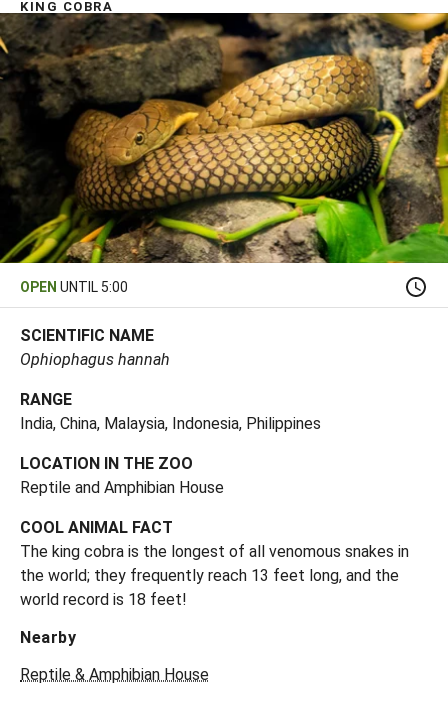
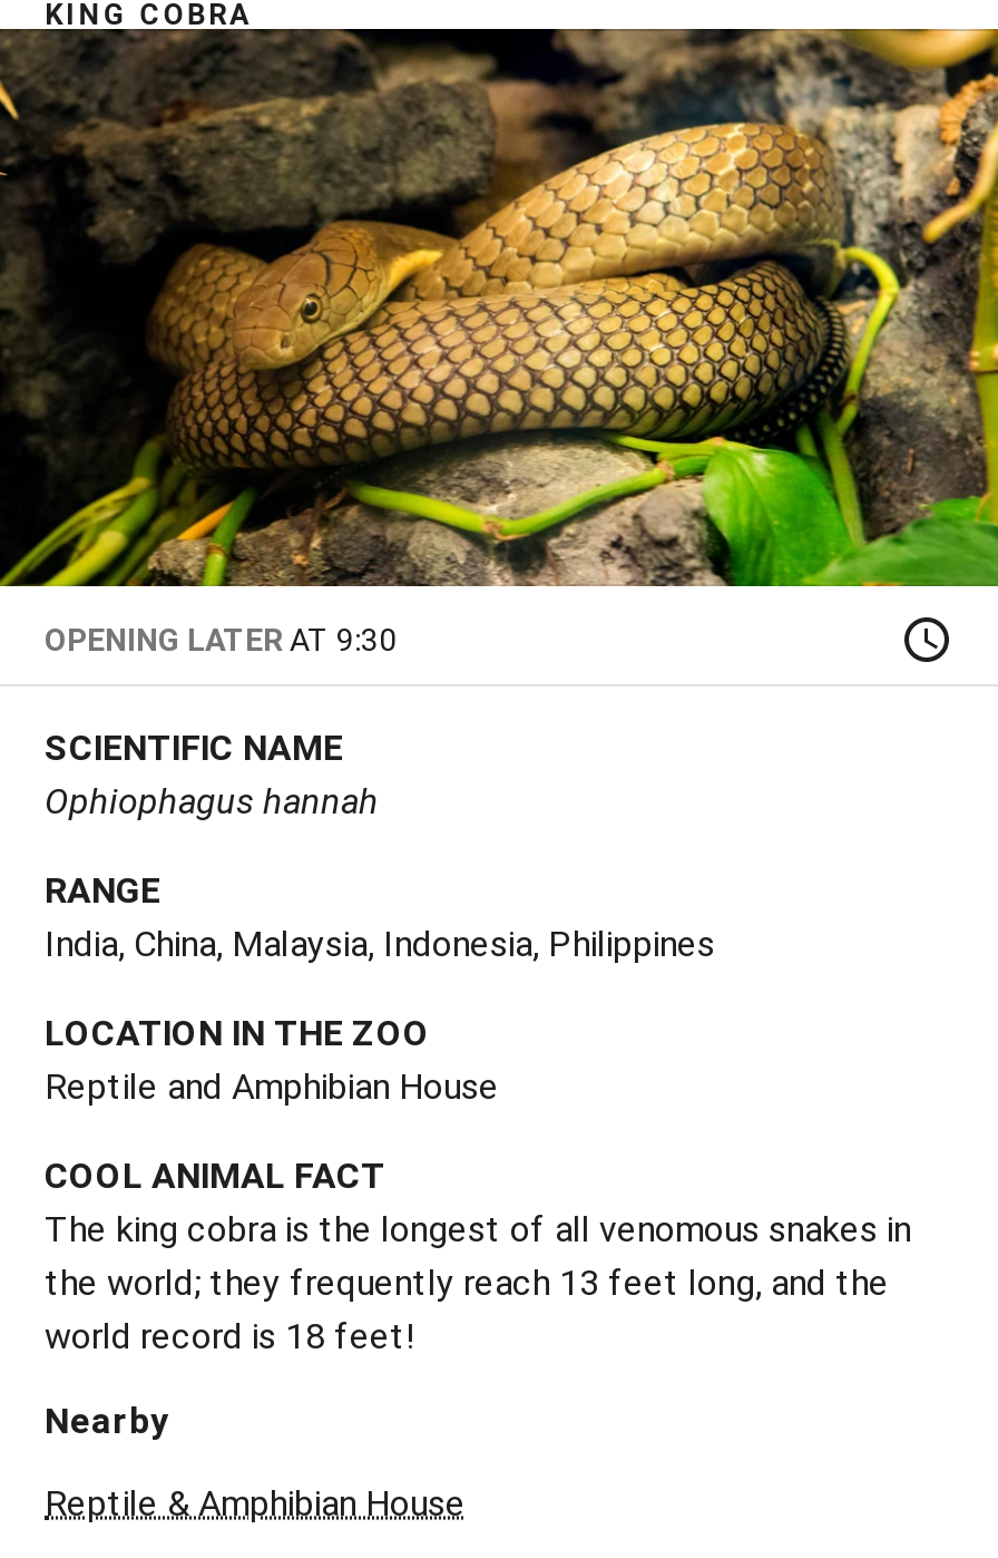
[20,279,128,295] OPEN UNTIL 5:00 -> [45,622,397,658] OPENING LATER AT 9:30

